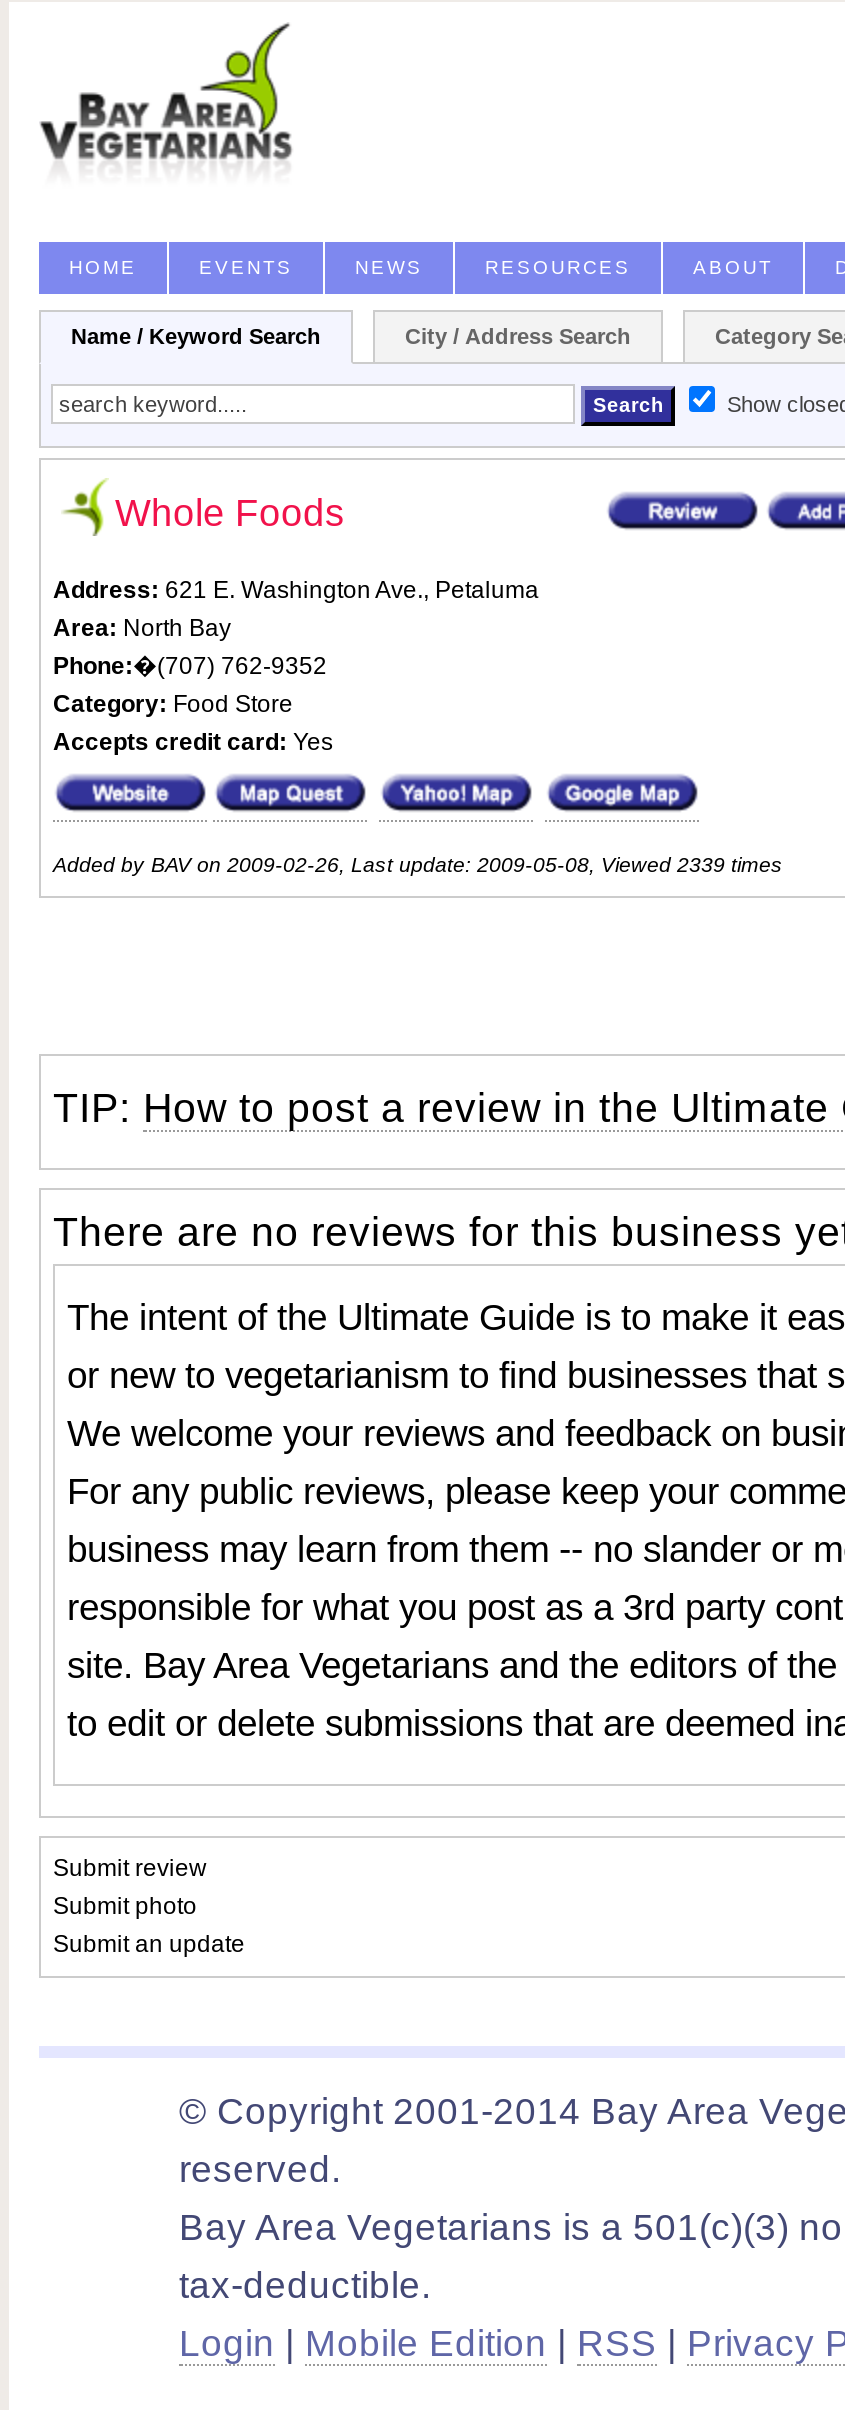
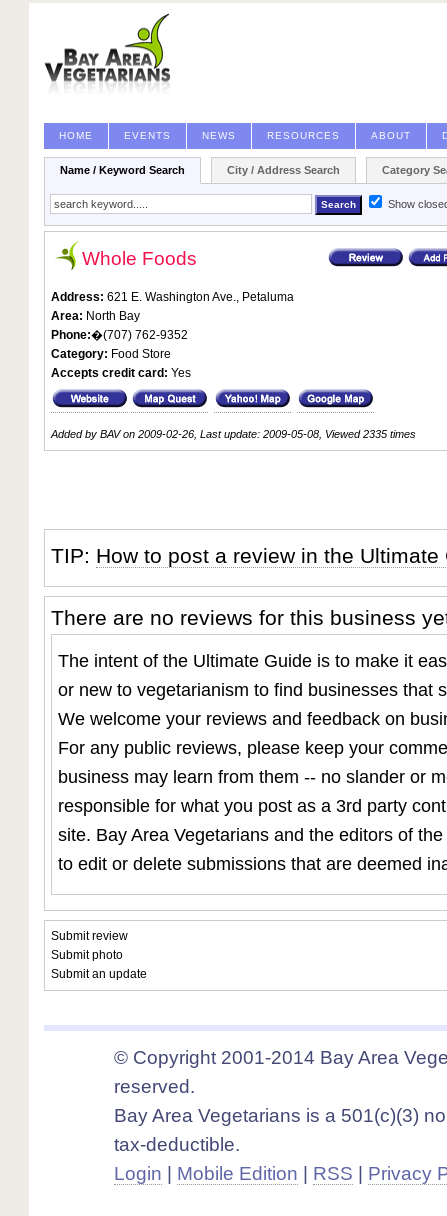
[53,853,783,877] Added by BAV on 2009-02-26, Last update: 2009-05-08, Viewed 2339 times -> [51,428,416,440] Added by BAV on 2009-02-26, Last update: 2009-05-08, Viewed 2335 times

